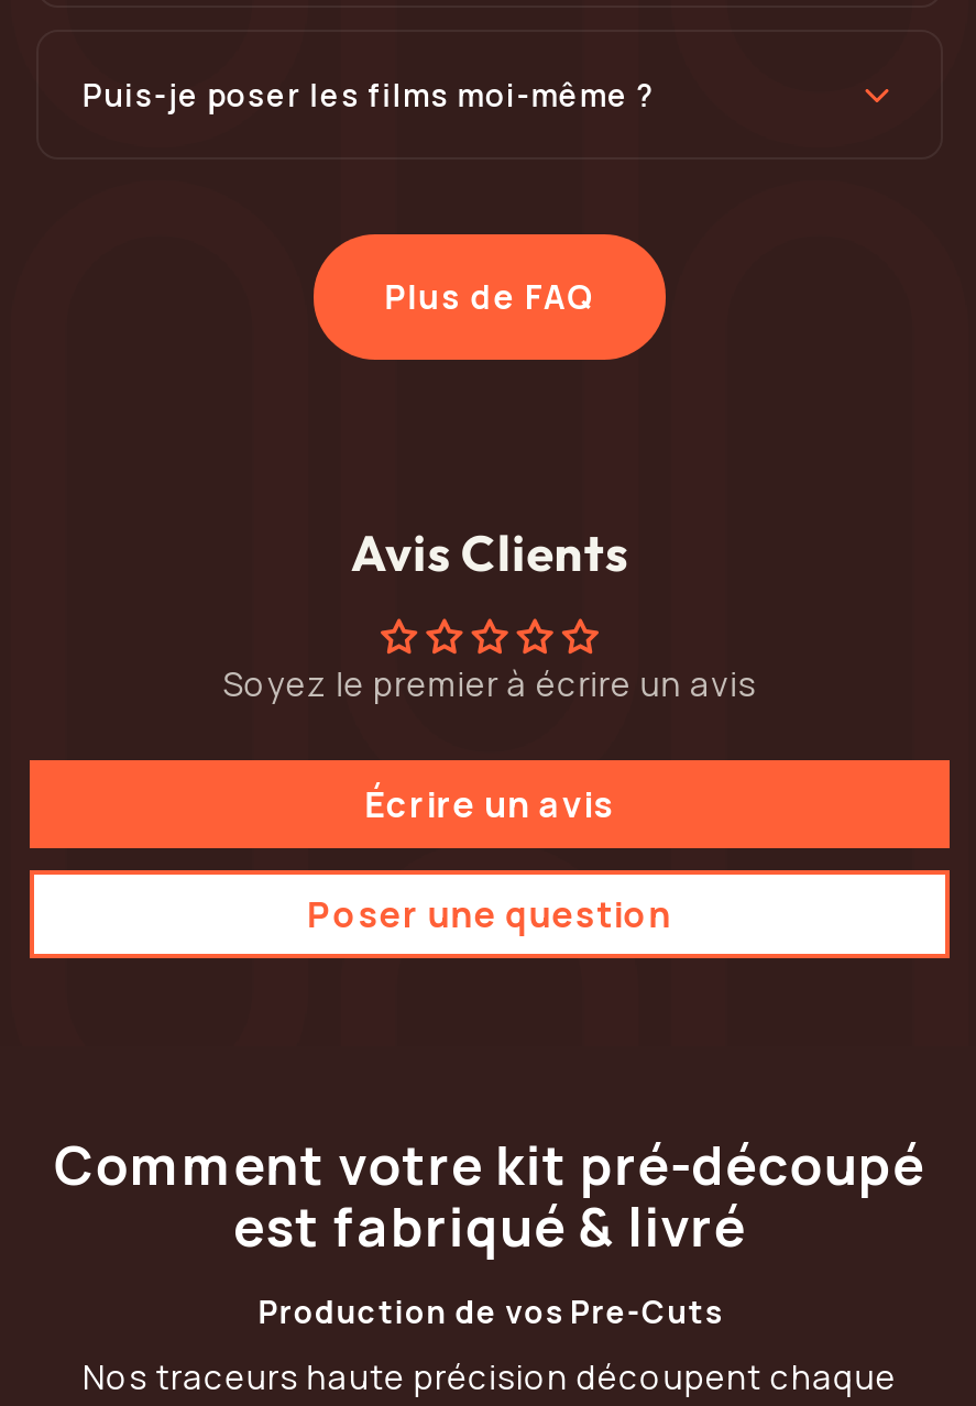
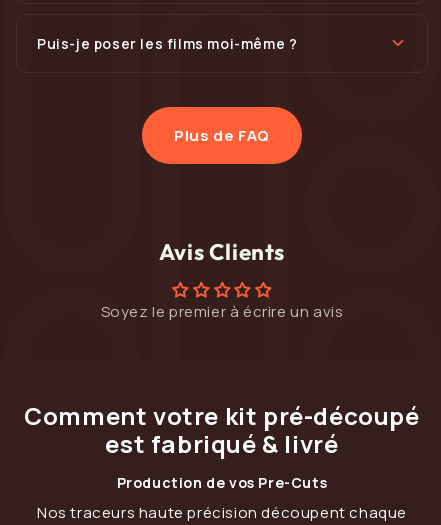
[307,781,672,939] Écrire un avis | Poser une question -> none

